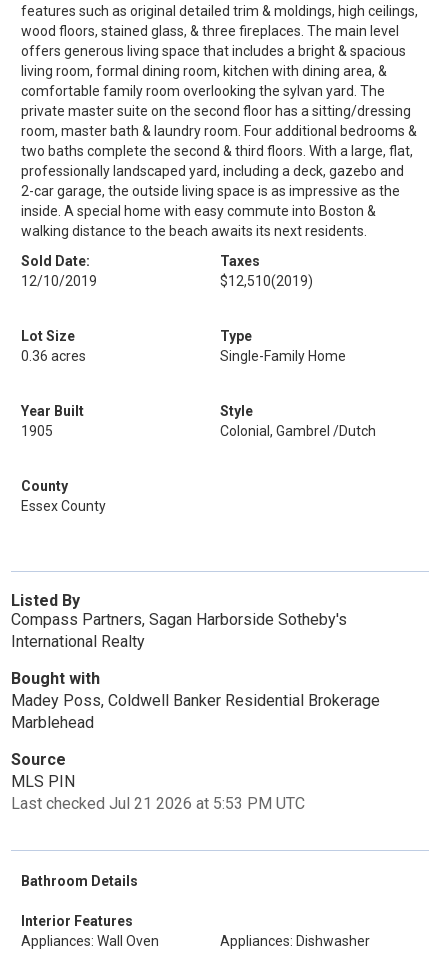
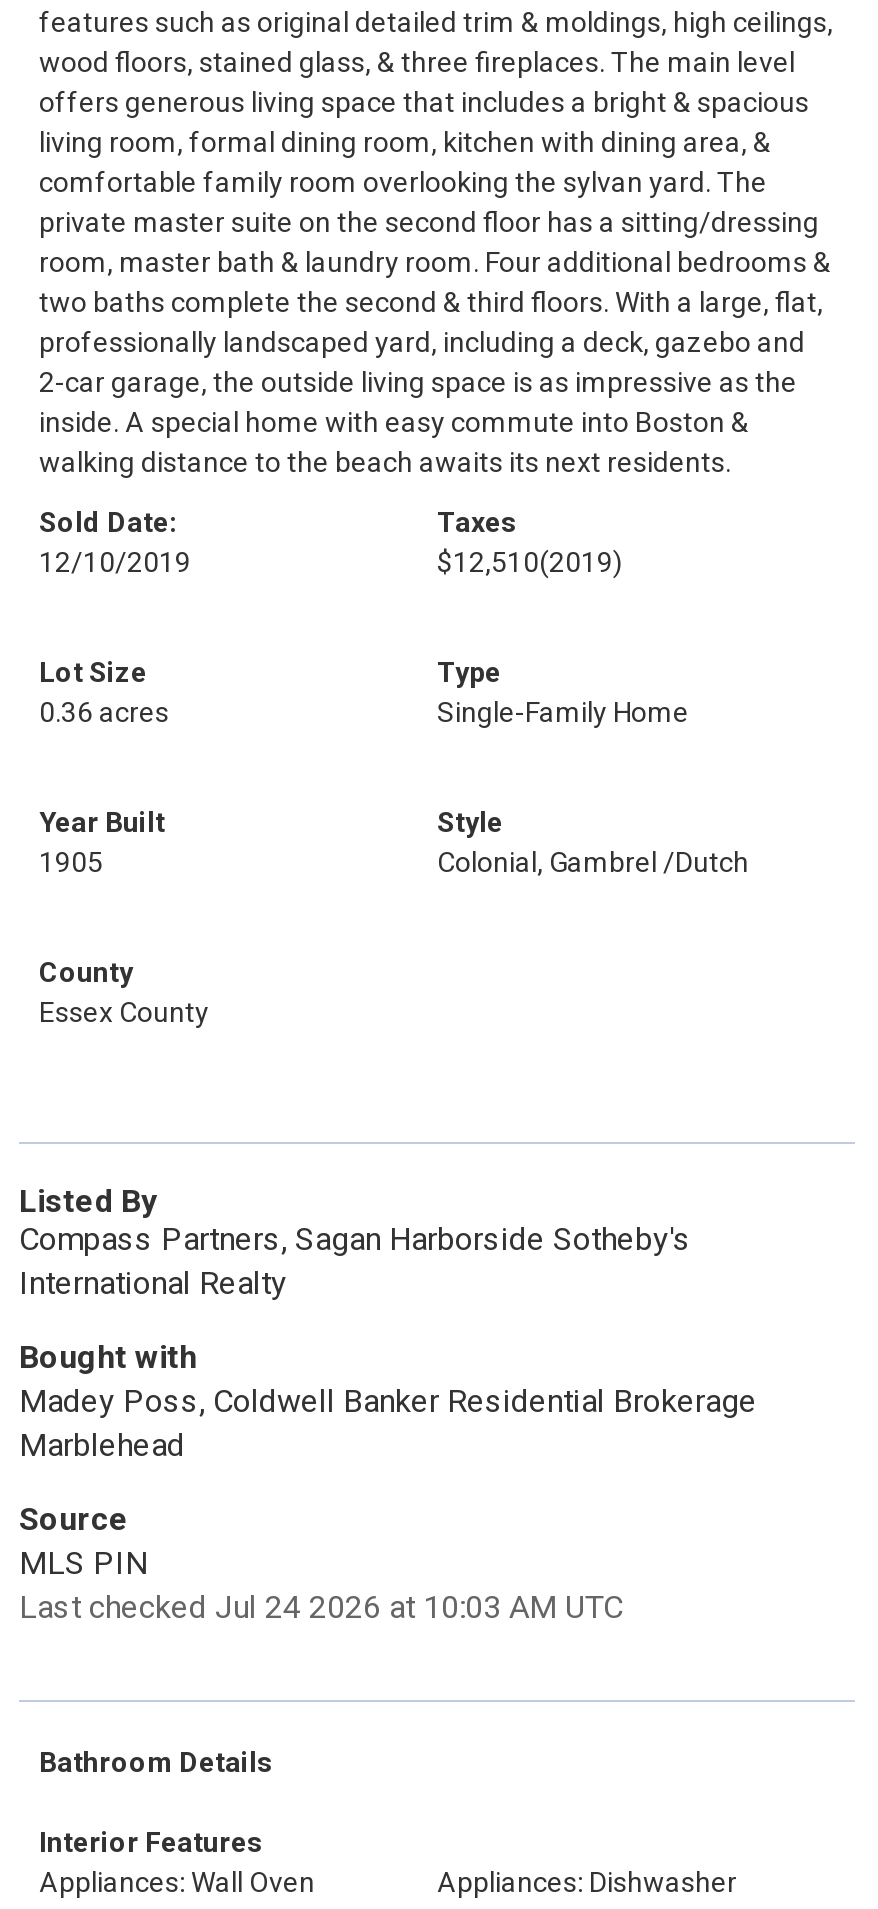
[11,794,305,813] Last checked Jul 21 2026 at 5:53 PM UTC -> [19,1588,623,1626] Last checked Jul 24 2026 at 10:03 AM UTC

